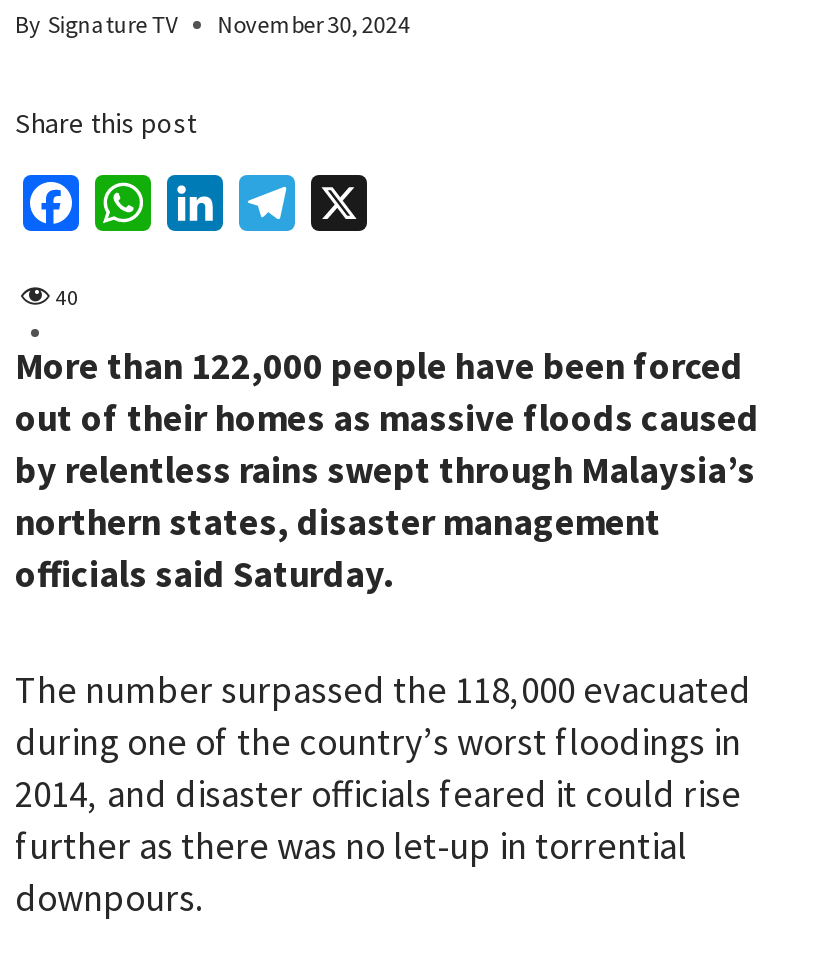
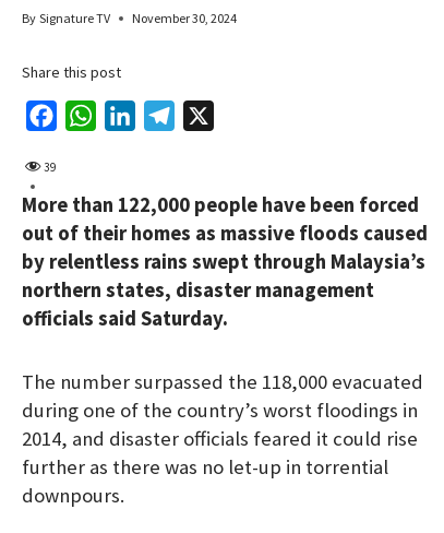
[55,283,79,311] 40 -> [44,159,57,175] 39

